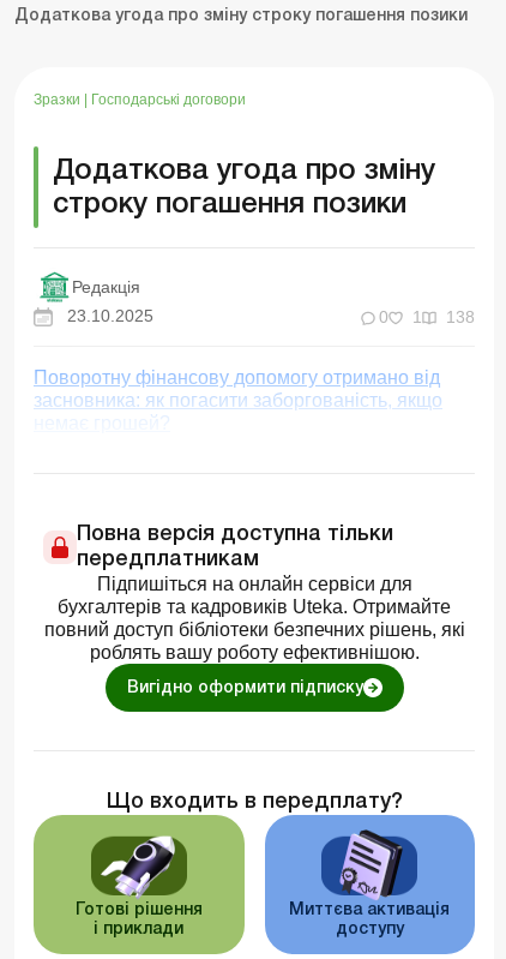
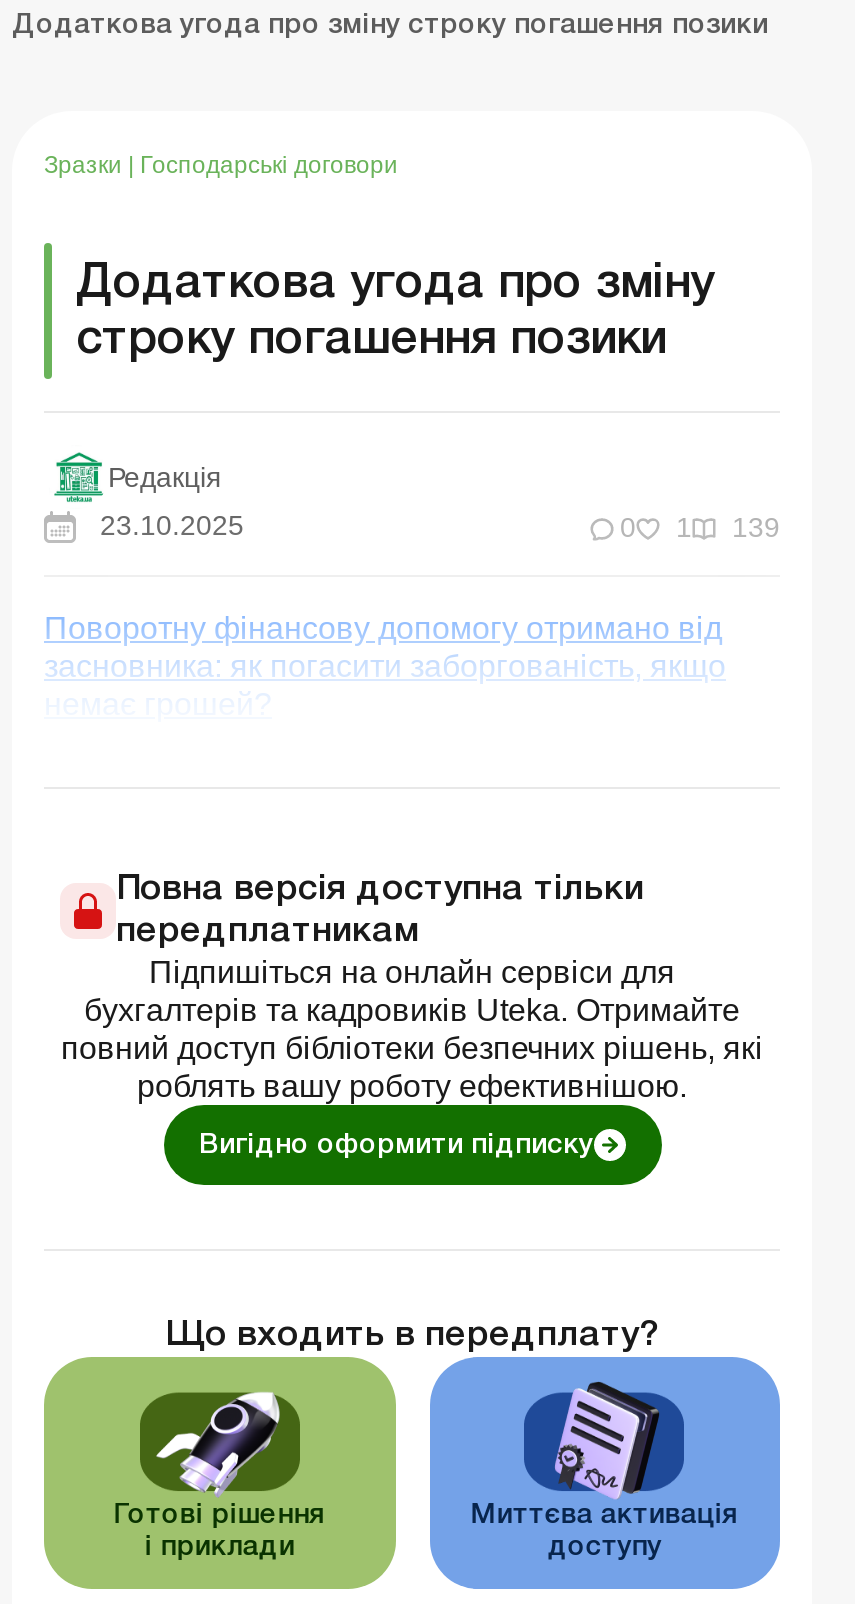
[446,307,475,326] 138 -> [732,510,780,542] 139

